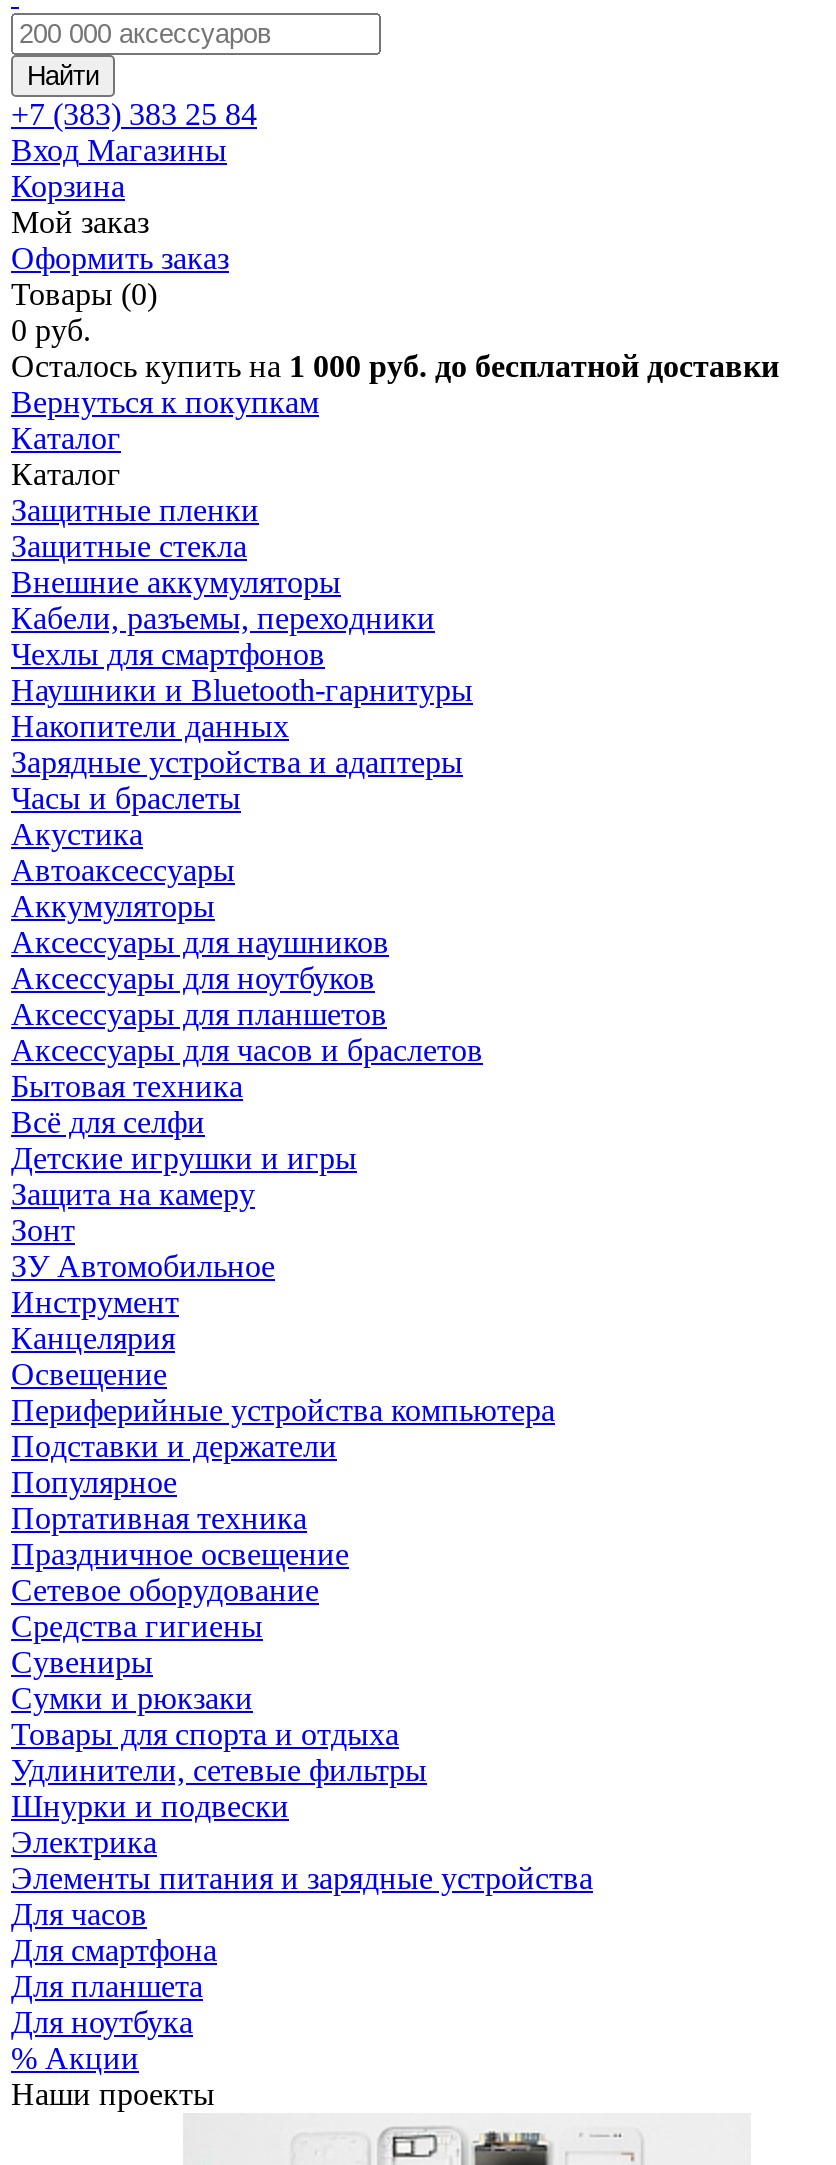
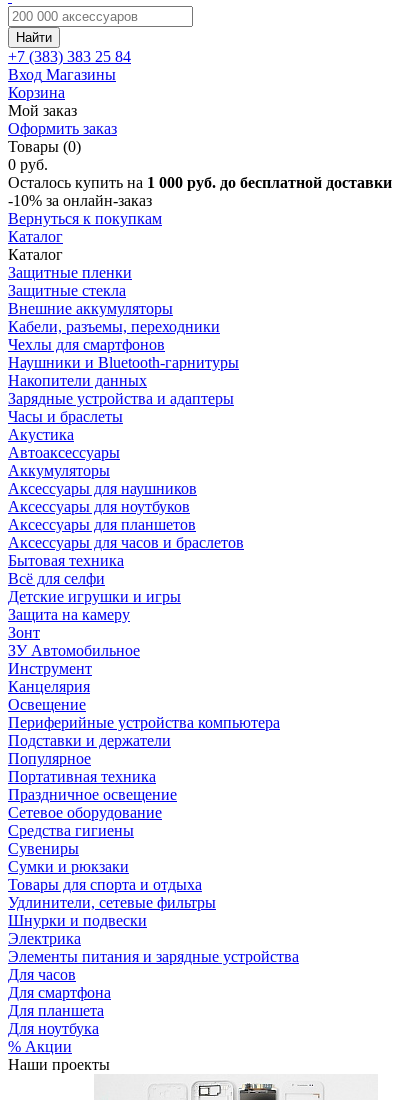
none -> [8,192,152,209] -10% за онлайн-заказ

